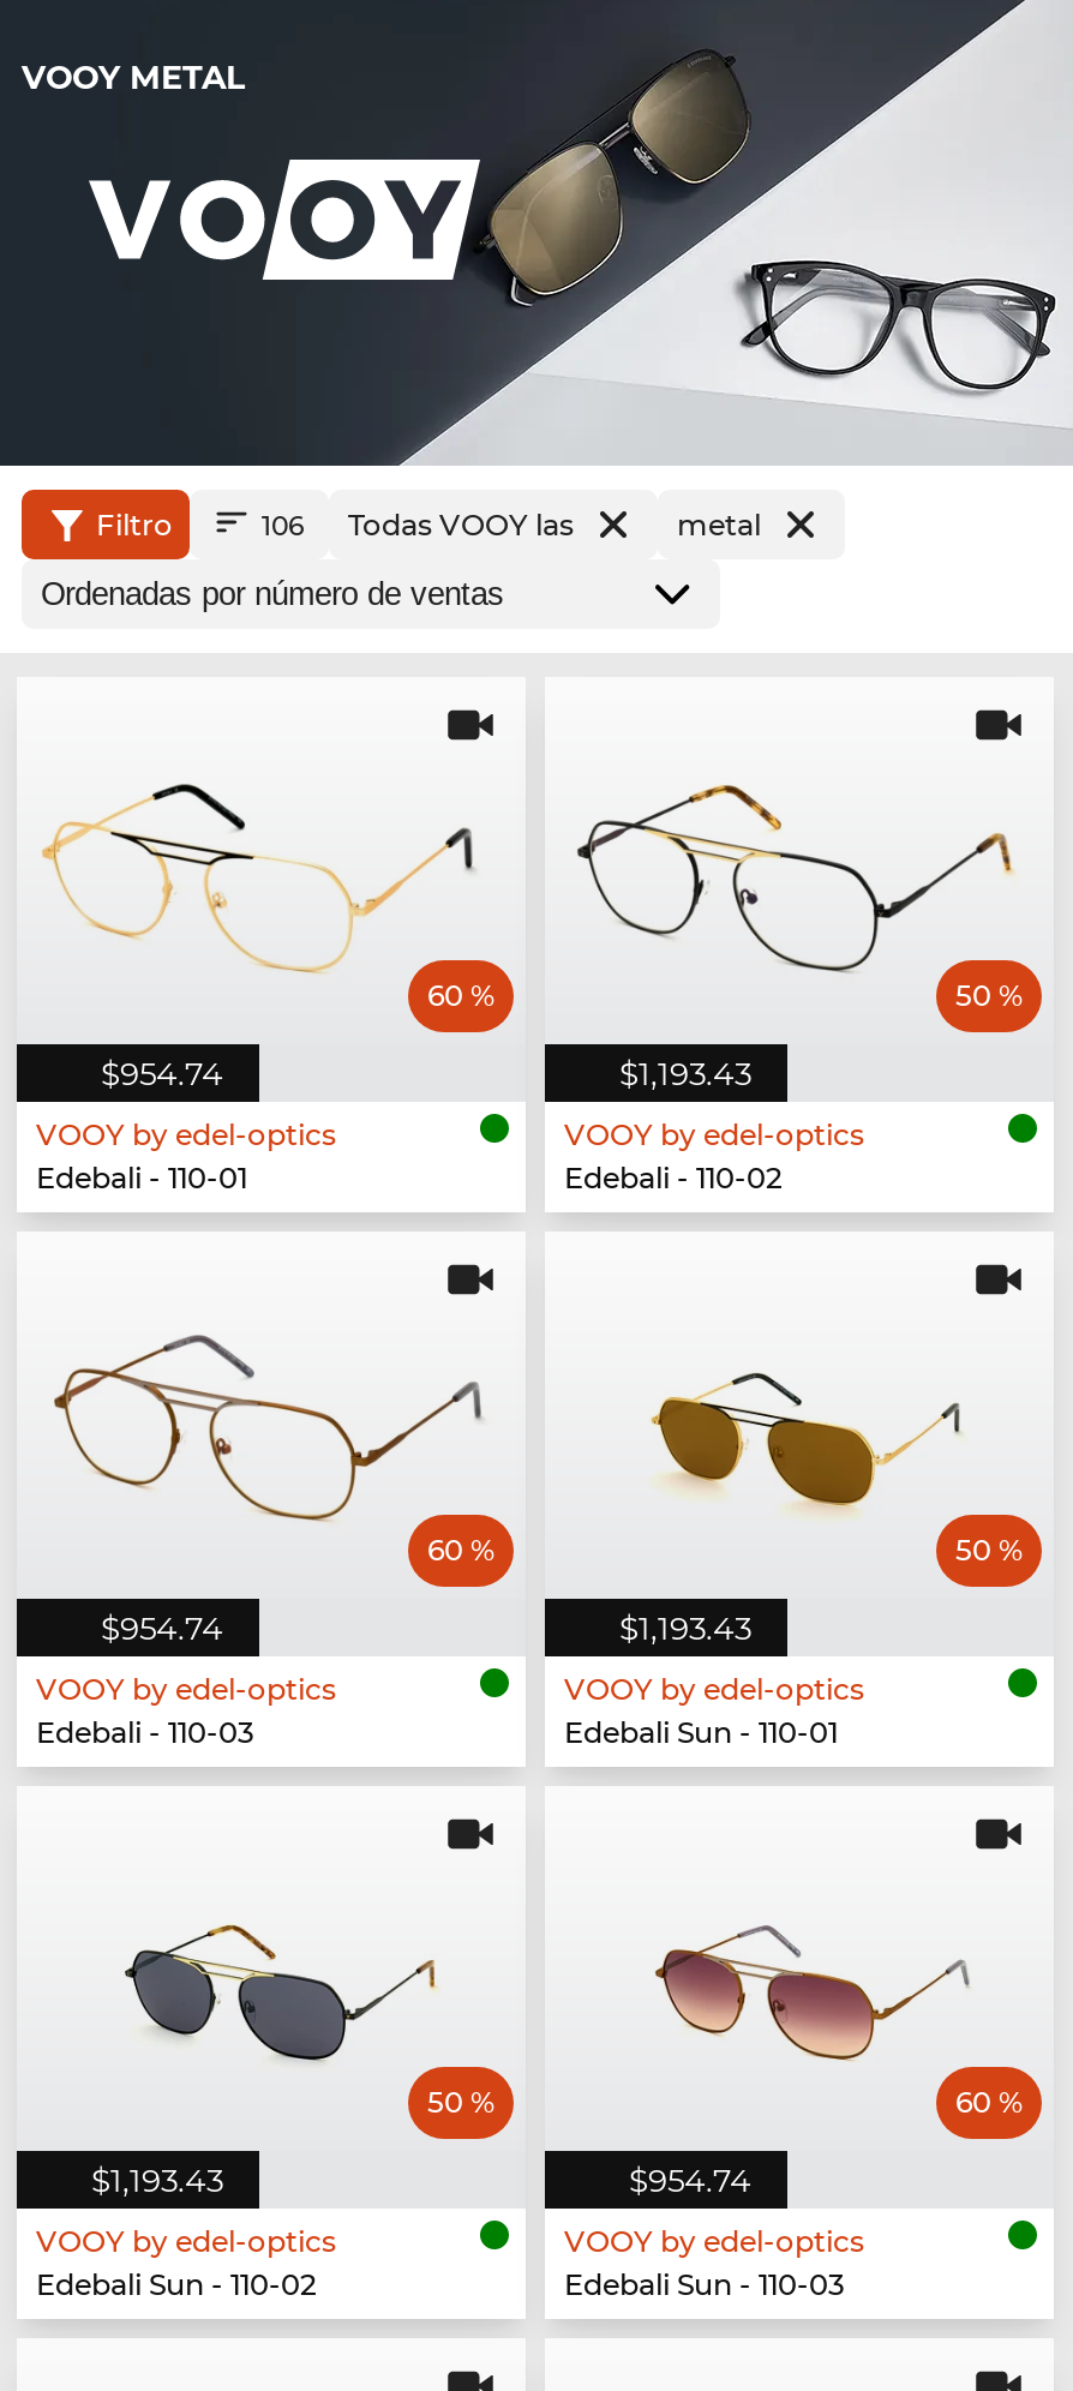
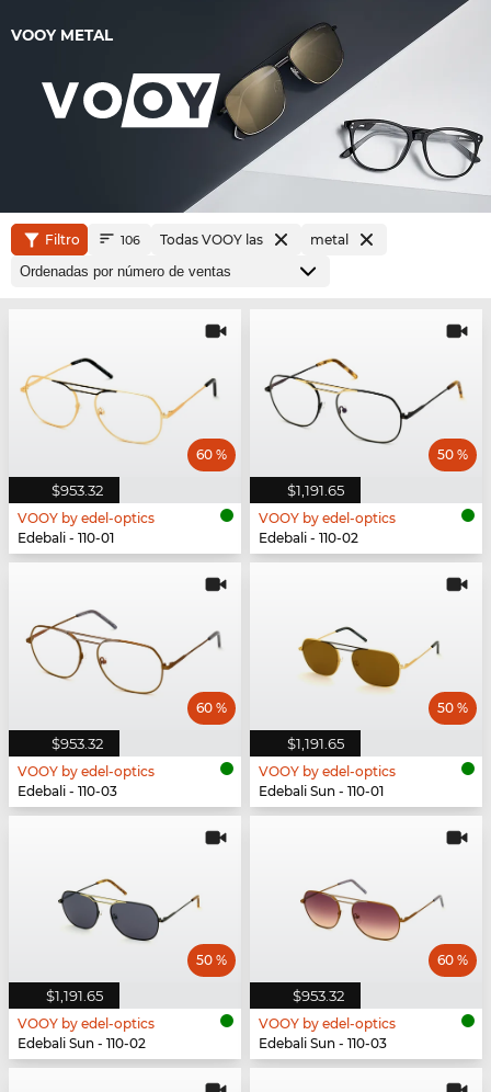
[101,1053,223,1092] $954.74 -> [52,481,103,499] $953.32
[619,1053,751,1092] $1,193.43 -> [287,481,344,499] $1,191.65
[101,1607,223,1646] $954.74 -> [52,734,103,752] $953.32
[619,1607,751,1646] $1,193.43 -> [287,734,344,752] $1,191.65
[91,2162,223,2200] $1,193.43 -> [46,987,103,1005] $1,191.65
[629,2162,751,2200] $954.74 -> [293,987,344,1005] $953.32

